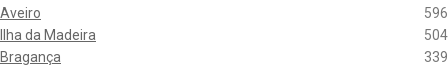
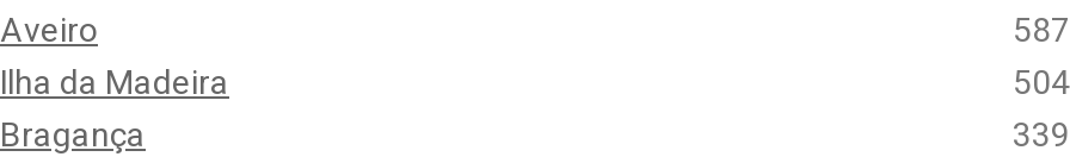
[424,5,448,21] 596 -> [1013,11,1070,49] 587

